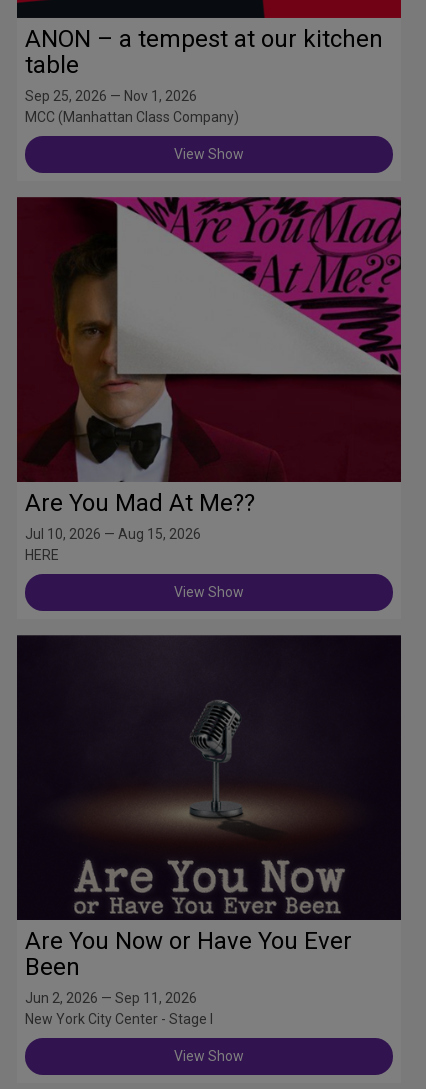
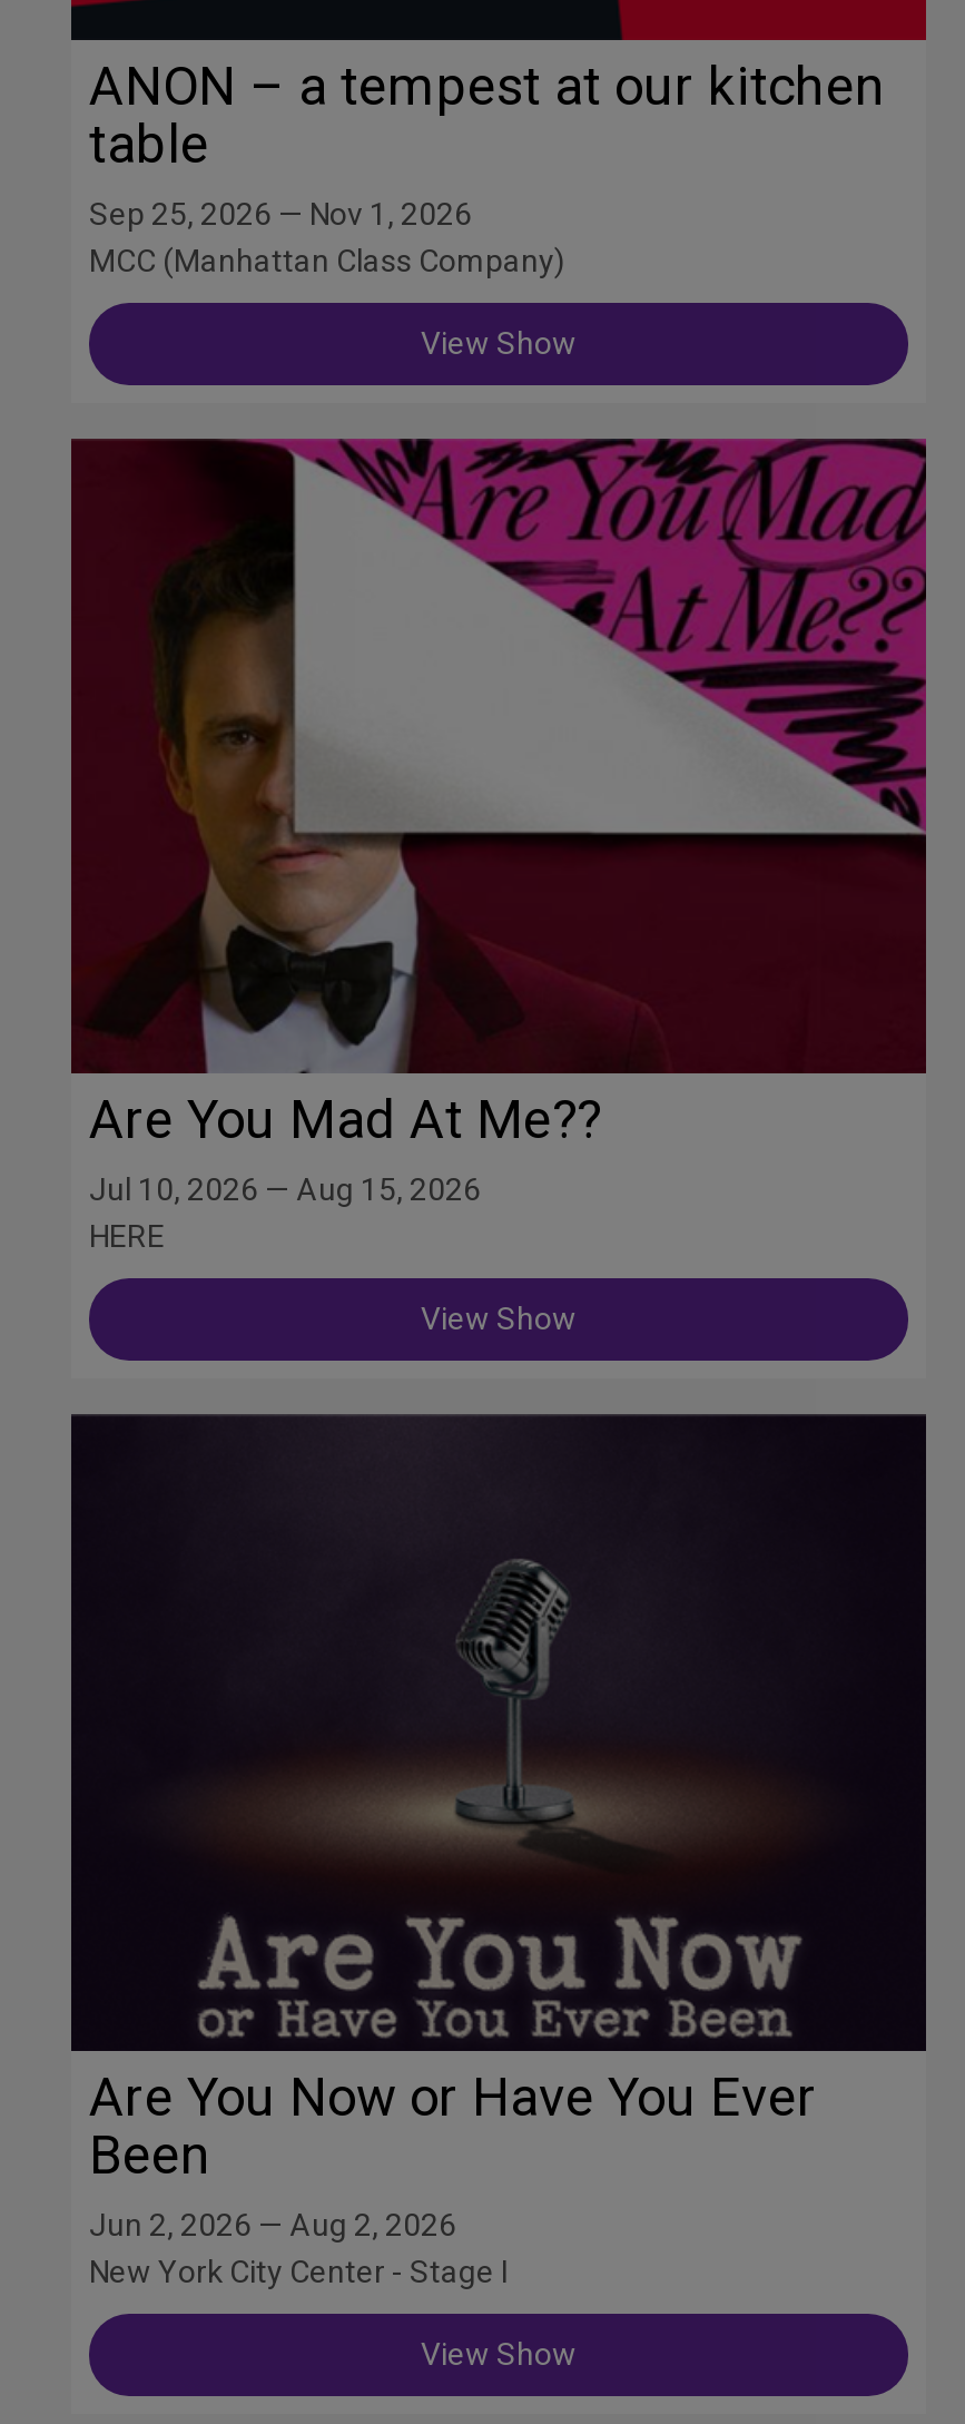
[25,990,197,1006] Jun 2, 2026 — Sep 11, 2026 -> [89,2206,456,2241] Jun 2, 2026 — Aug 2, 2026

